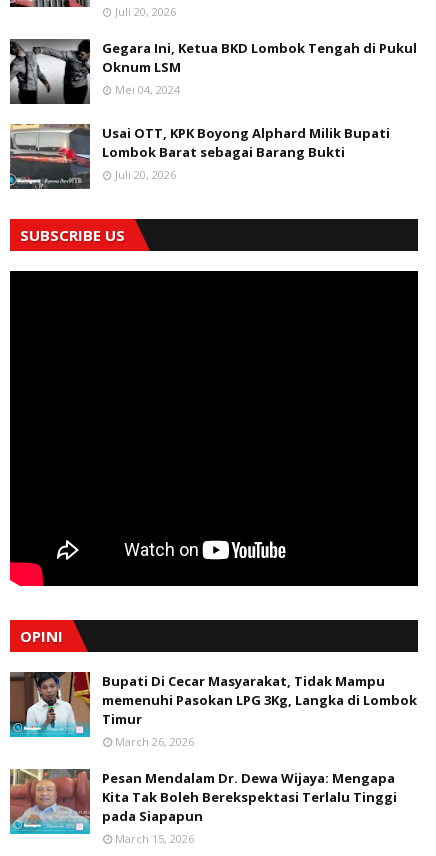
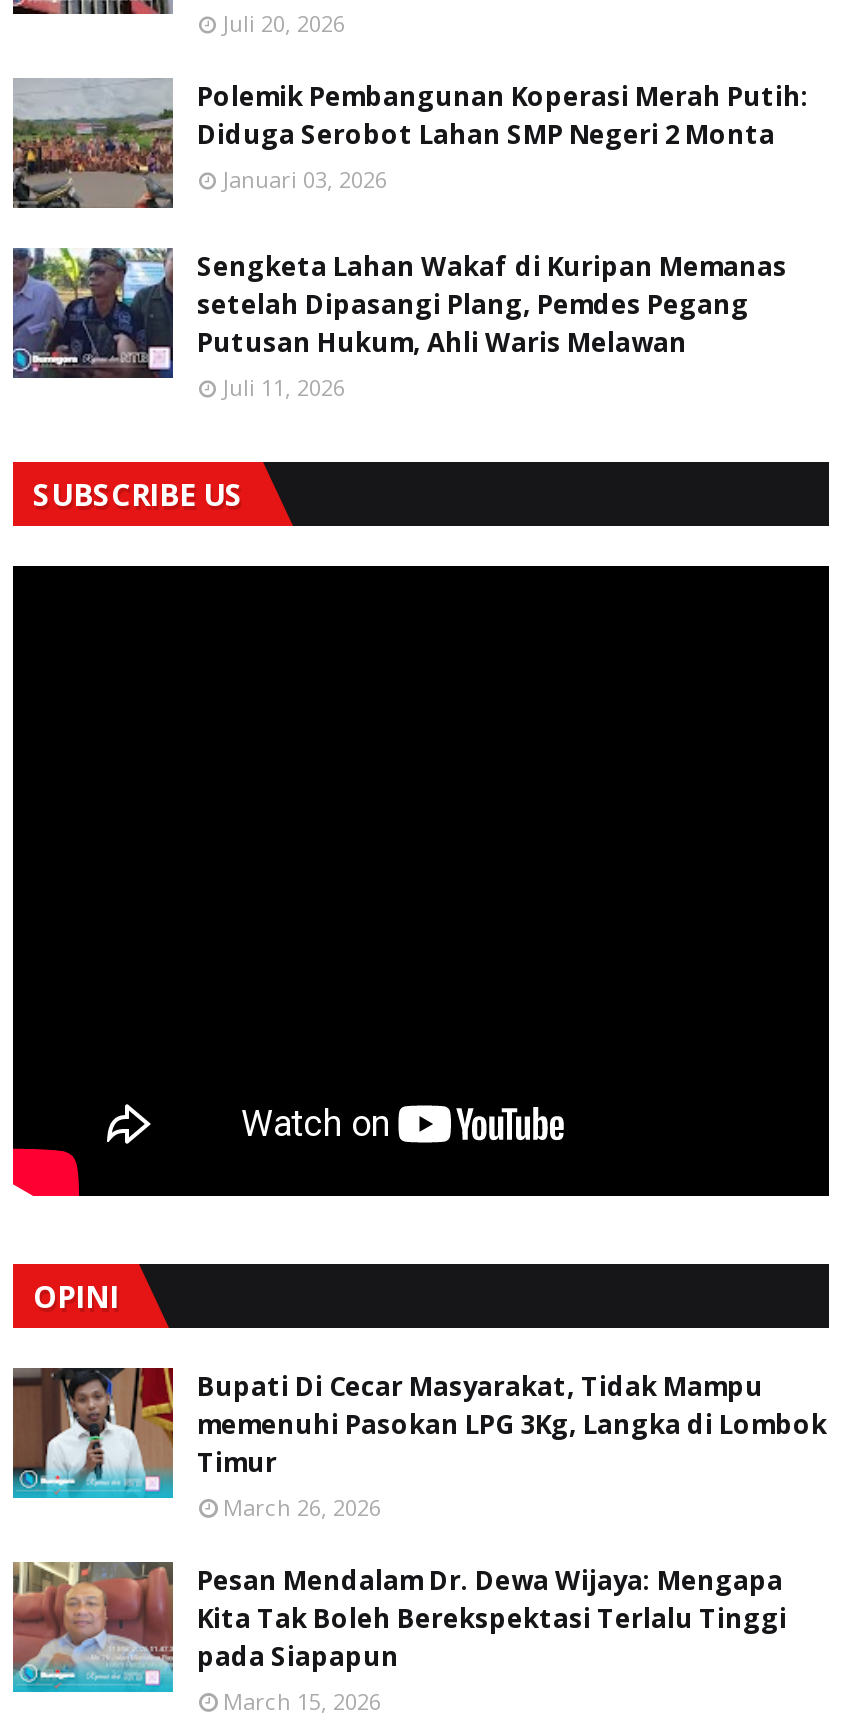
[10,39,417,105] [image] | Gegara Ini, Ketua BKD Lombok Tengah di Pukul | Oknum LSM | Mei 04, 2024 -> [13,79,809,210] [image] | Polemik Pembangunan Koperasi Merah Putih: | Diduga Serobot Lahan SMP Negeri 2 Monta | Januari 03, 2026
[10,123,390,189] [image] | Usai OTT, KPK Boyong Alphard Milik Bupati | Lombok Barat sebagai Barang Bukti | Juli 20, 2026 -> [11,246,787,403] [image] | Sengketa Lahan Wakaf di Kuripan Memanas | setelah Dipasangi Plang, Pemdes Pegang | Putusan Hukum, Ahli Waris Melawan | Juli 11, 2026

